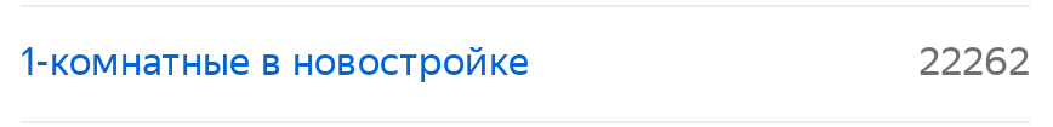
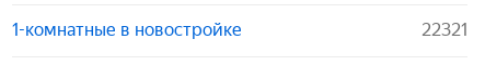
[918,39,1030,85] 22262 -> [422,19,467,40] 22321

